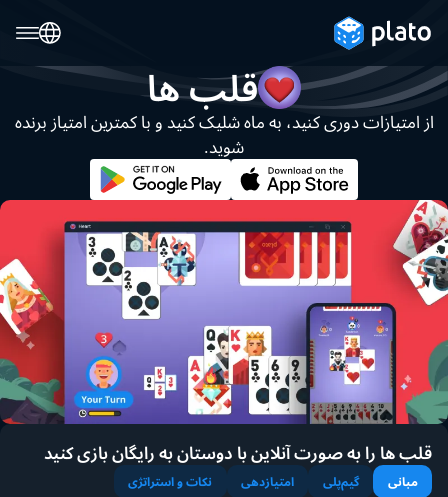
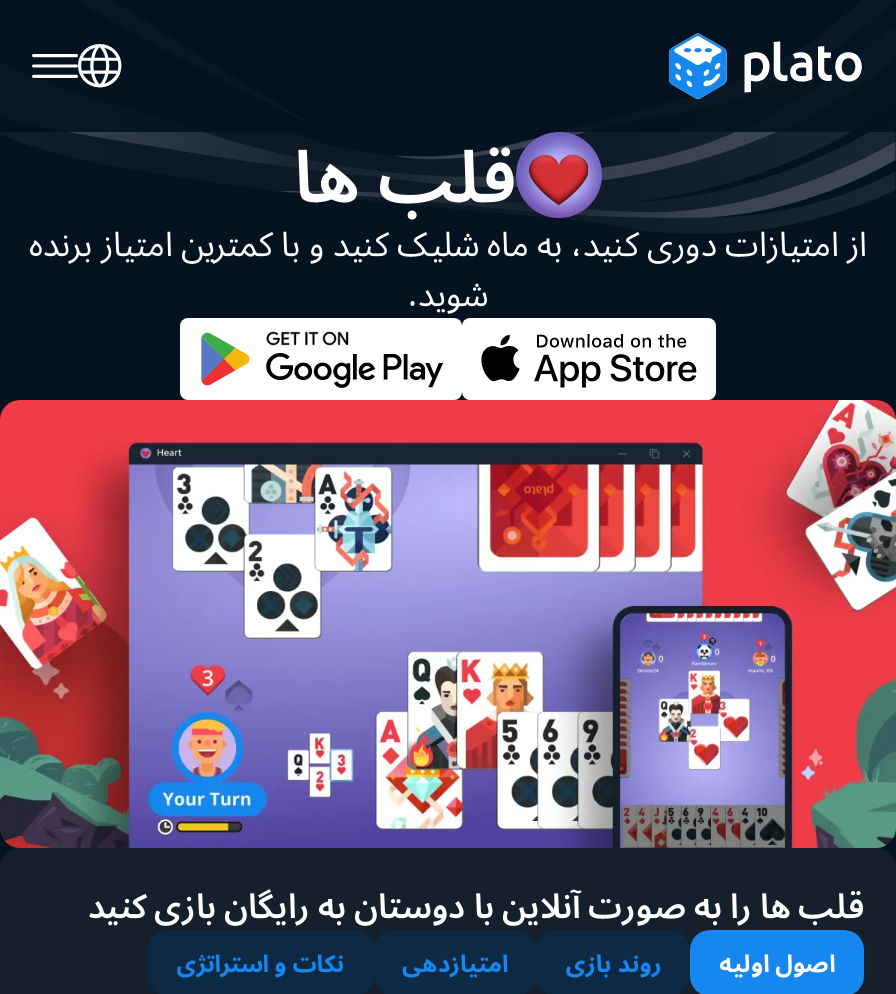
[323,473,418,490] مبانی | گیم‌پلی -> [566,945,835,979] اصول اولیه | روند بازی

